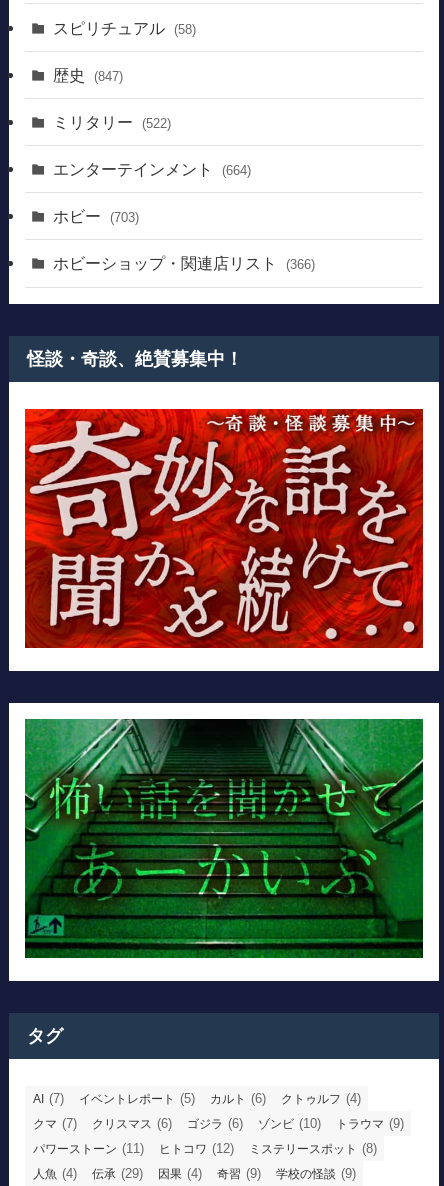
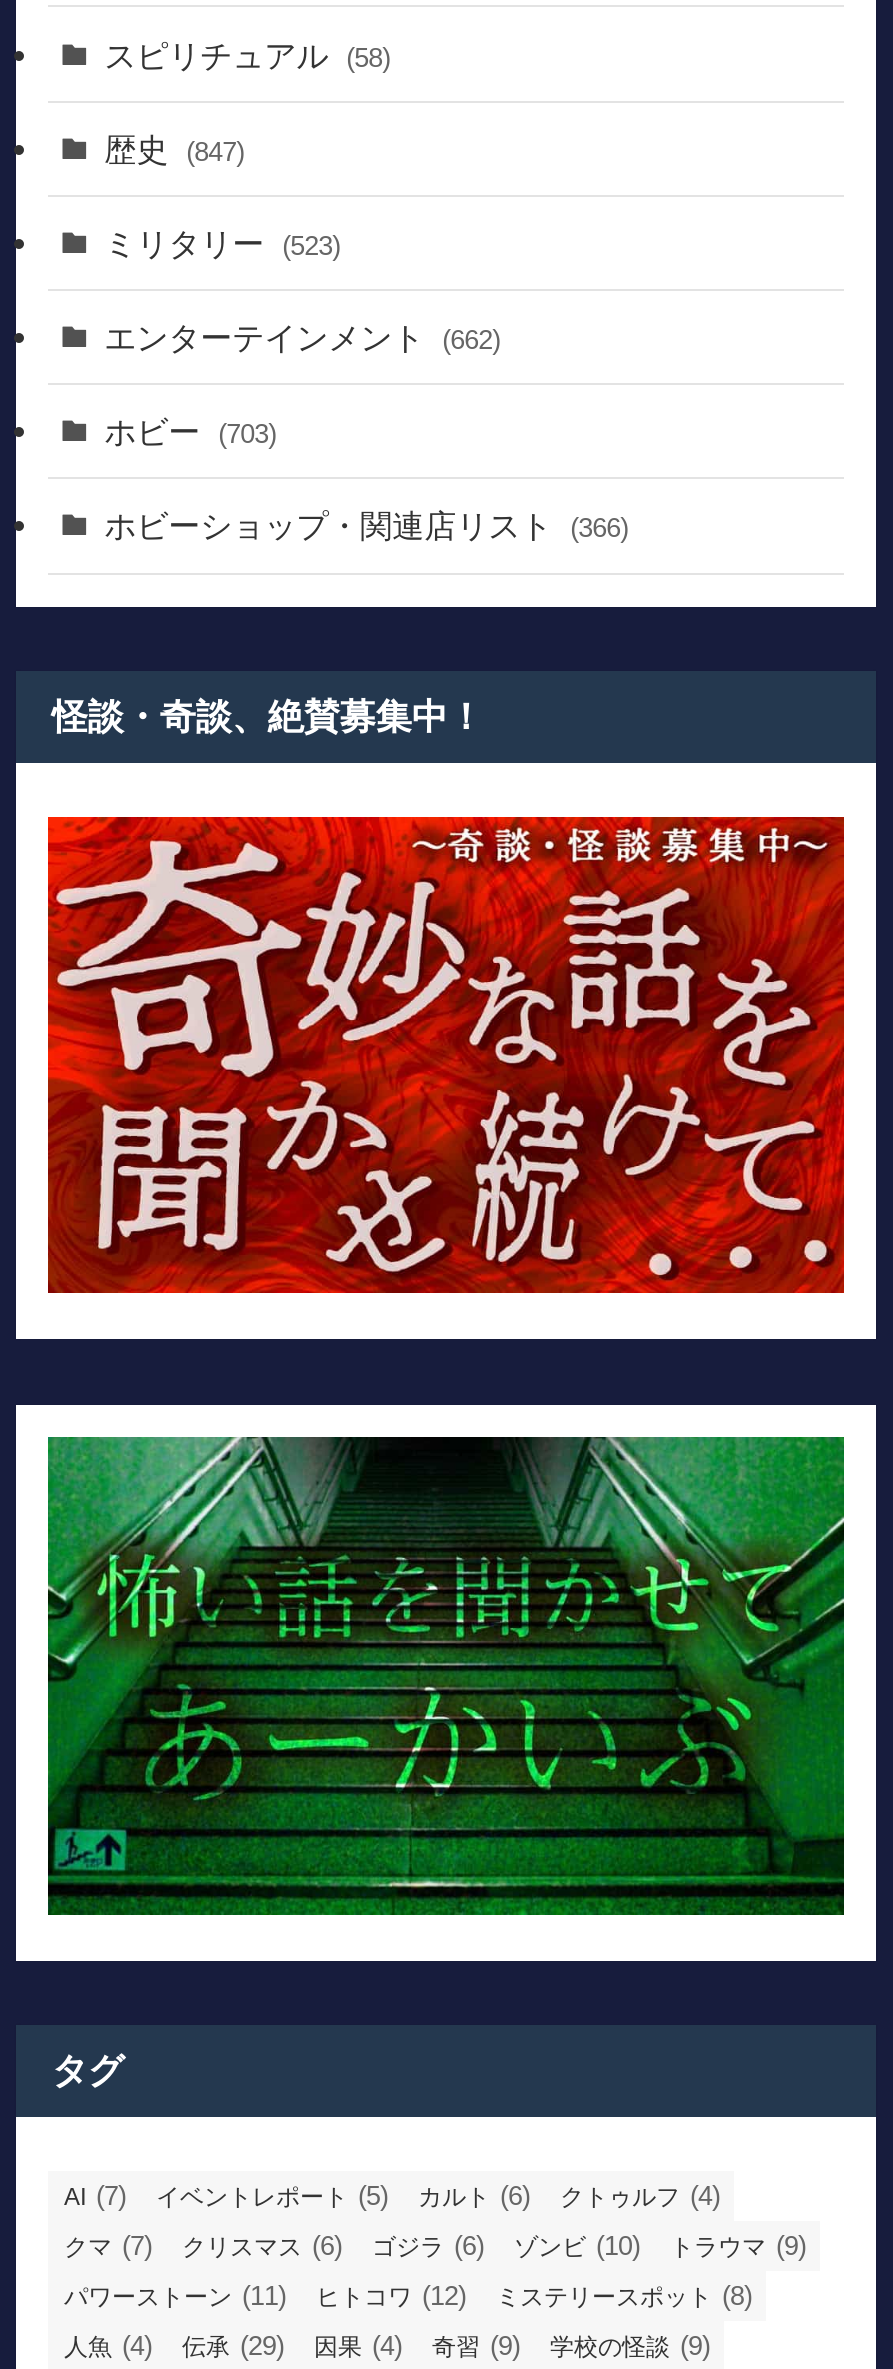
[53,113,171,131] ミリタリー (522) -> [104,225,340,261] ミリタリー (523)
[53,160,251,178] エンターテインメント (664) -> [104,319,500,355] エンターテインメント (662)

